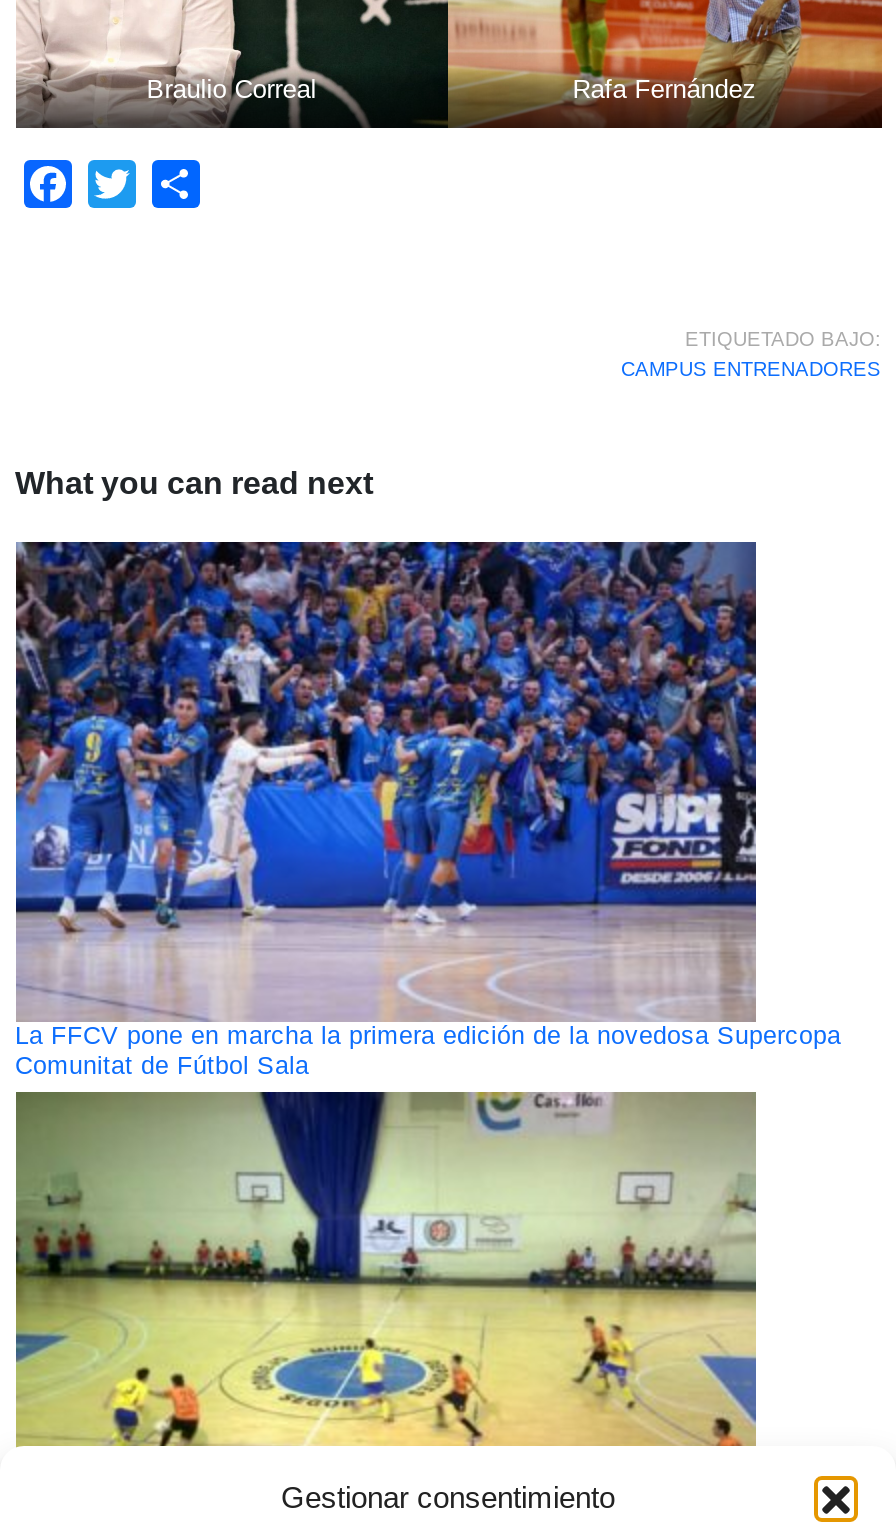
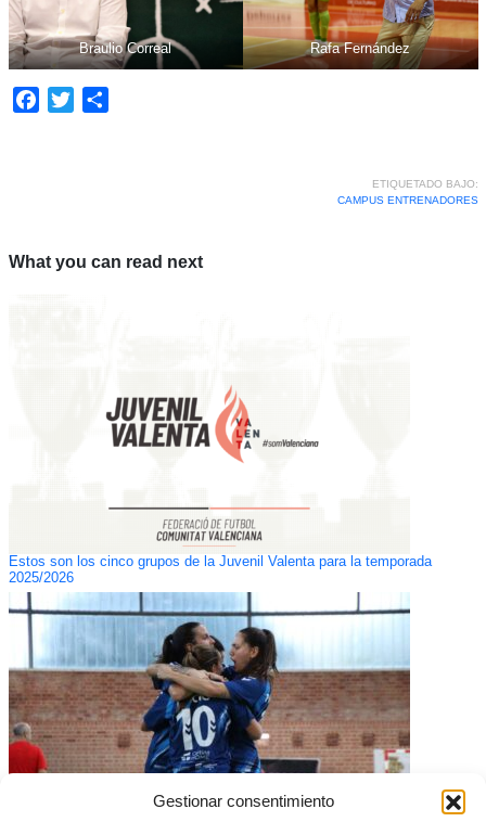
[14,540,841,1079] [image] | La FFCV pone en marcha la primera edición de la novedosa Supercopa | Comunitat de Fútbol Sala -> [8,294,431,585] [image] | Estos son los cinco grupos de la Juvenil Valenta para la temporada | 2025/2026
[14,1090,758,1448] [image] -> [8,592,411,774] [image]

